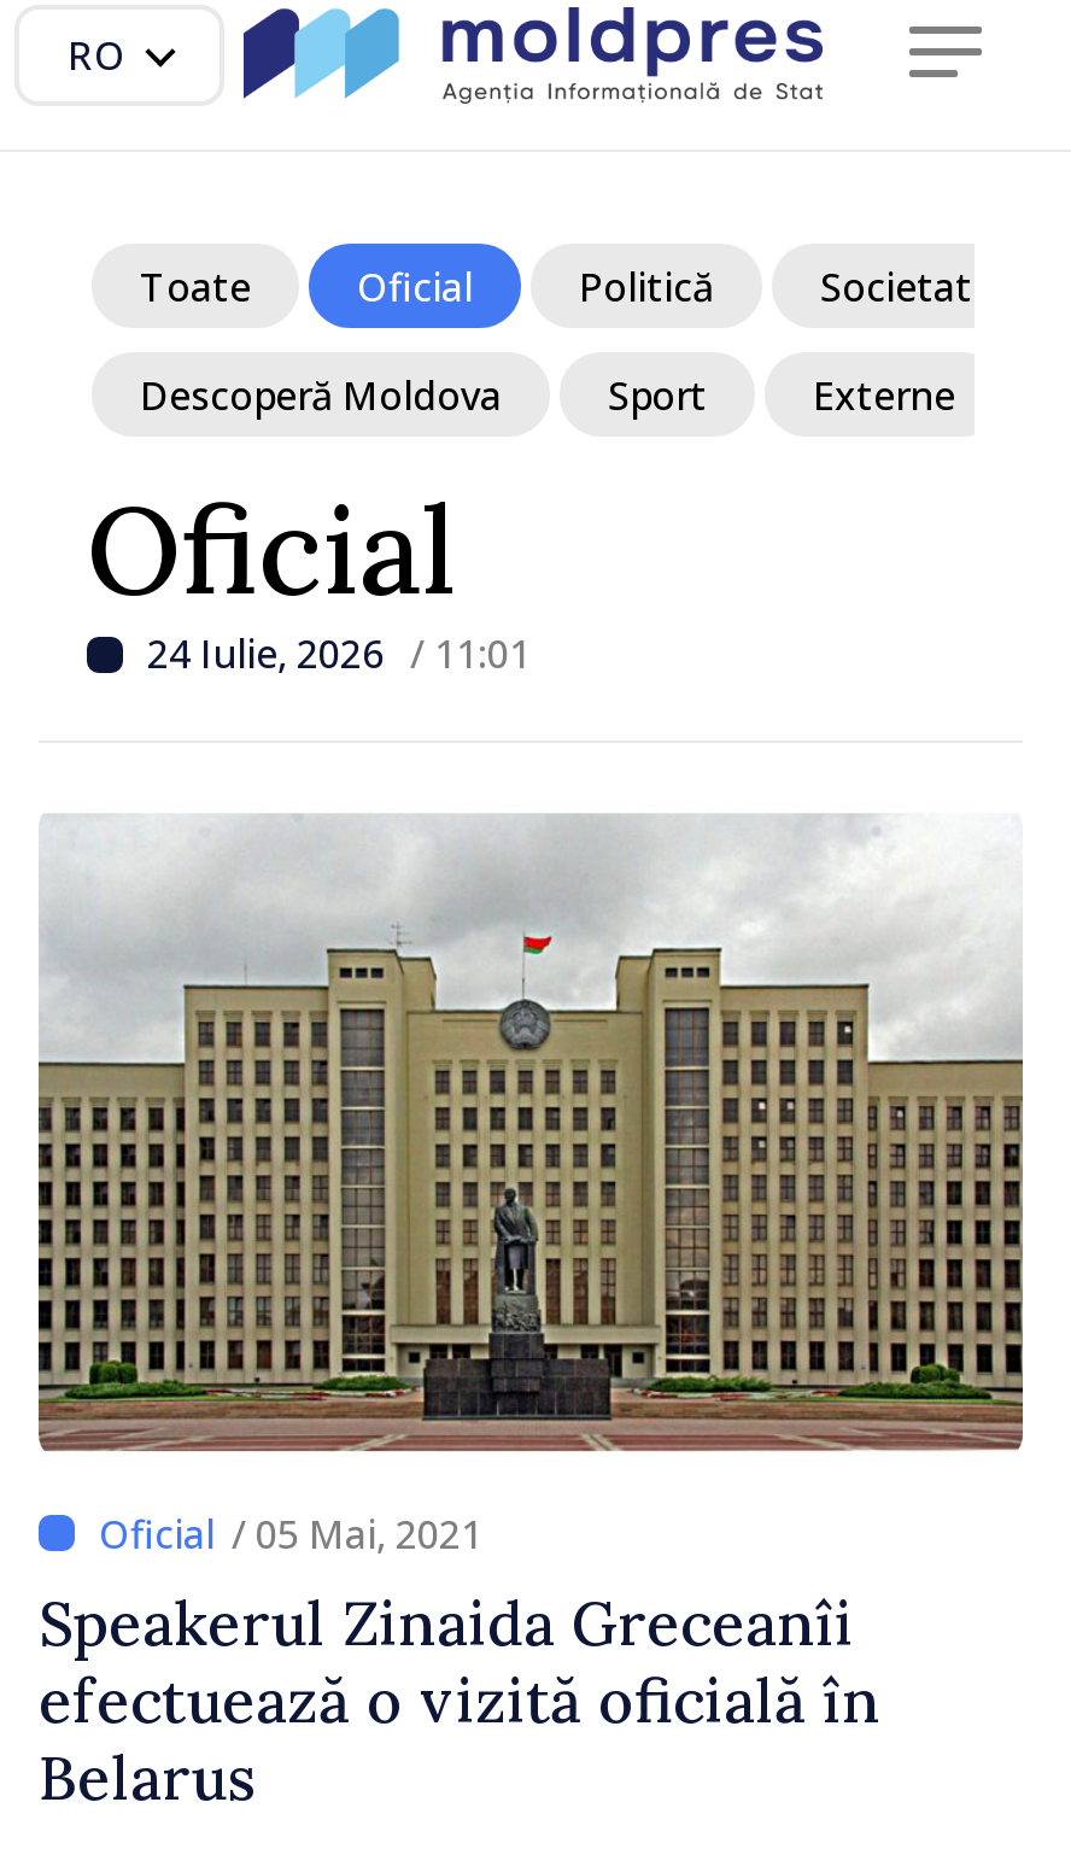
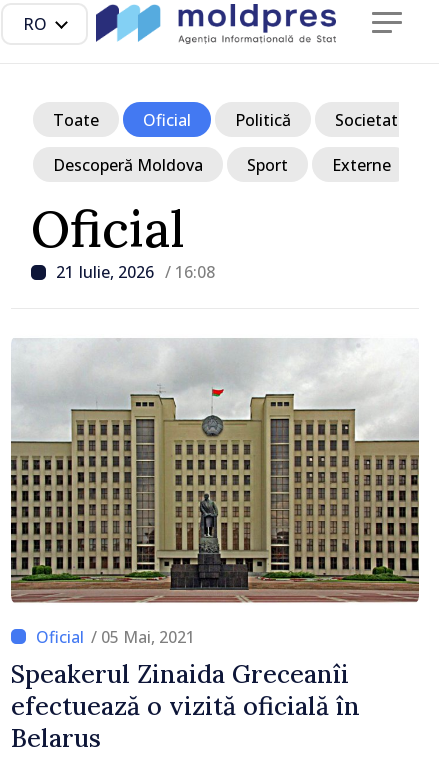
[147,627,531,680] 24 Iulie, 2026 / 11:01 -> [56,261,215,283] 21 Iulie, 2026 / 16:08

